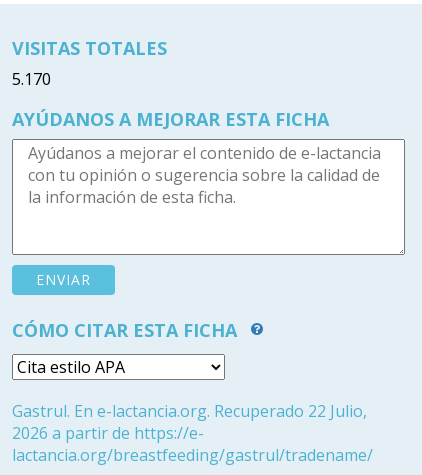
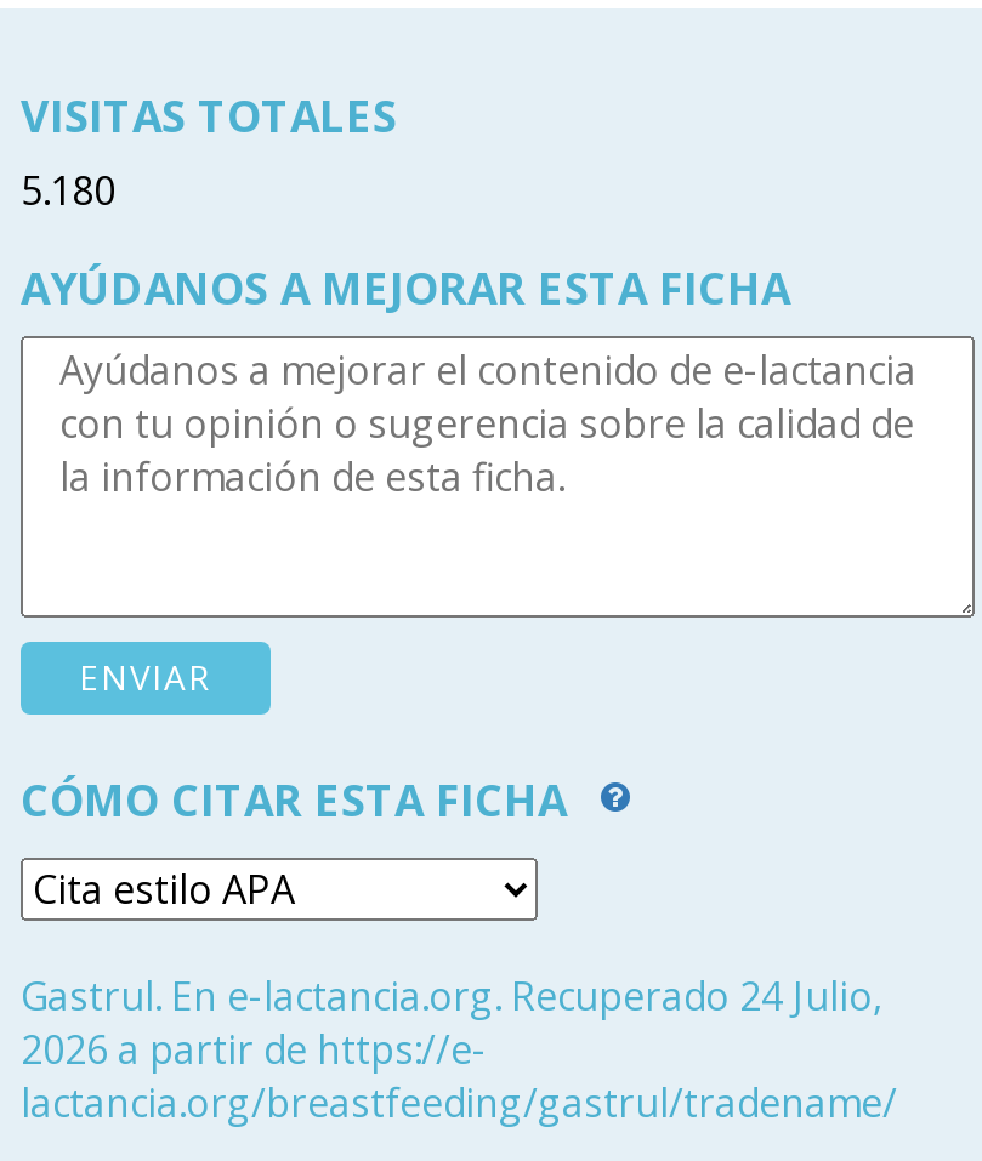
[12,68,51,90] 5.170 -> [21,164,115,217] 5.180
[12,400,367,422] Gastrul. En e-lactancia.org. Recuperado 22 Julio, -> [21,969,882,1023] Gastrul. En e-lactancia.org. Recuperado 24 Julio,

